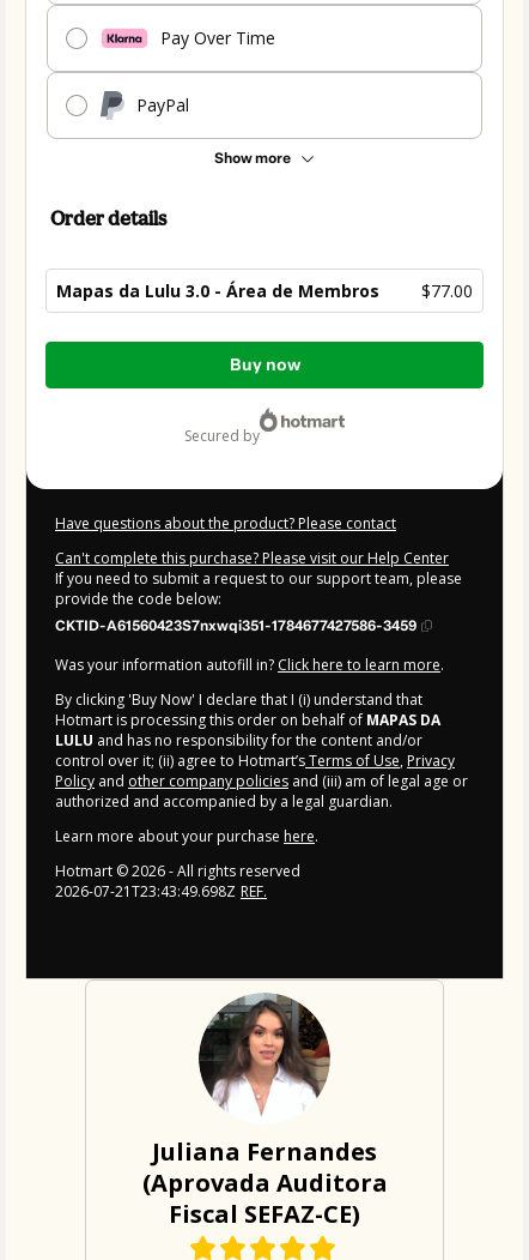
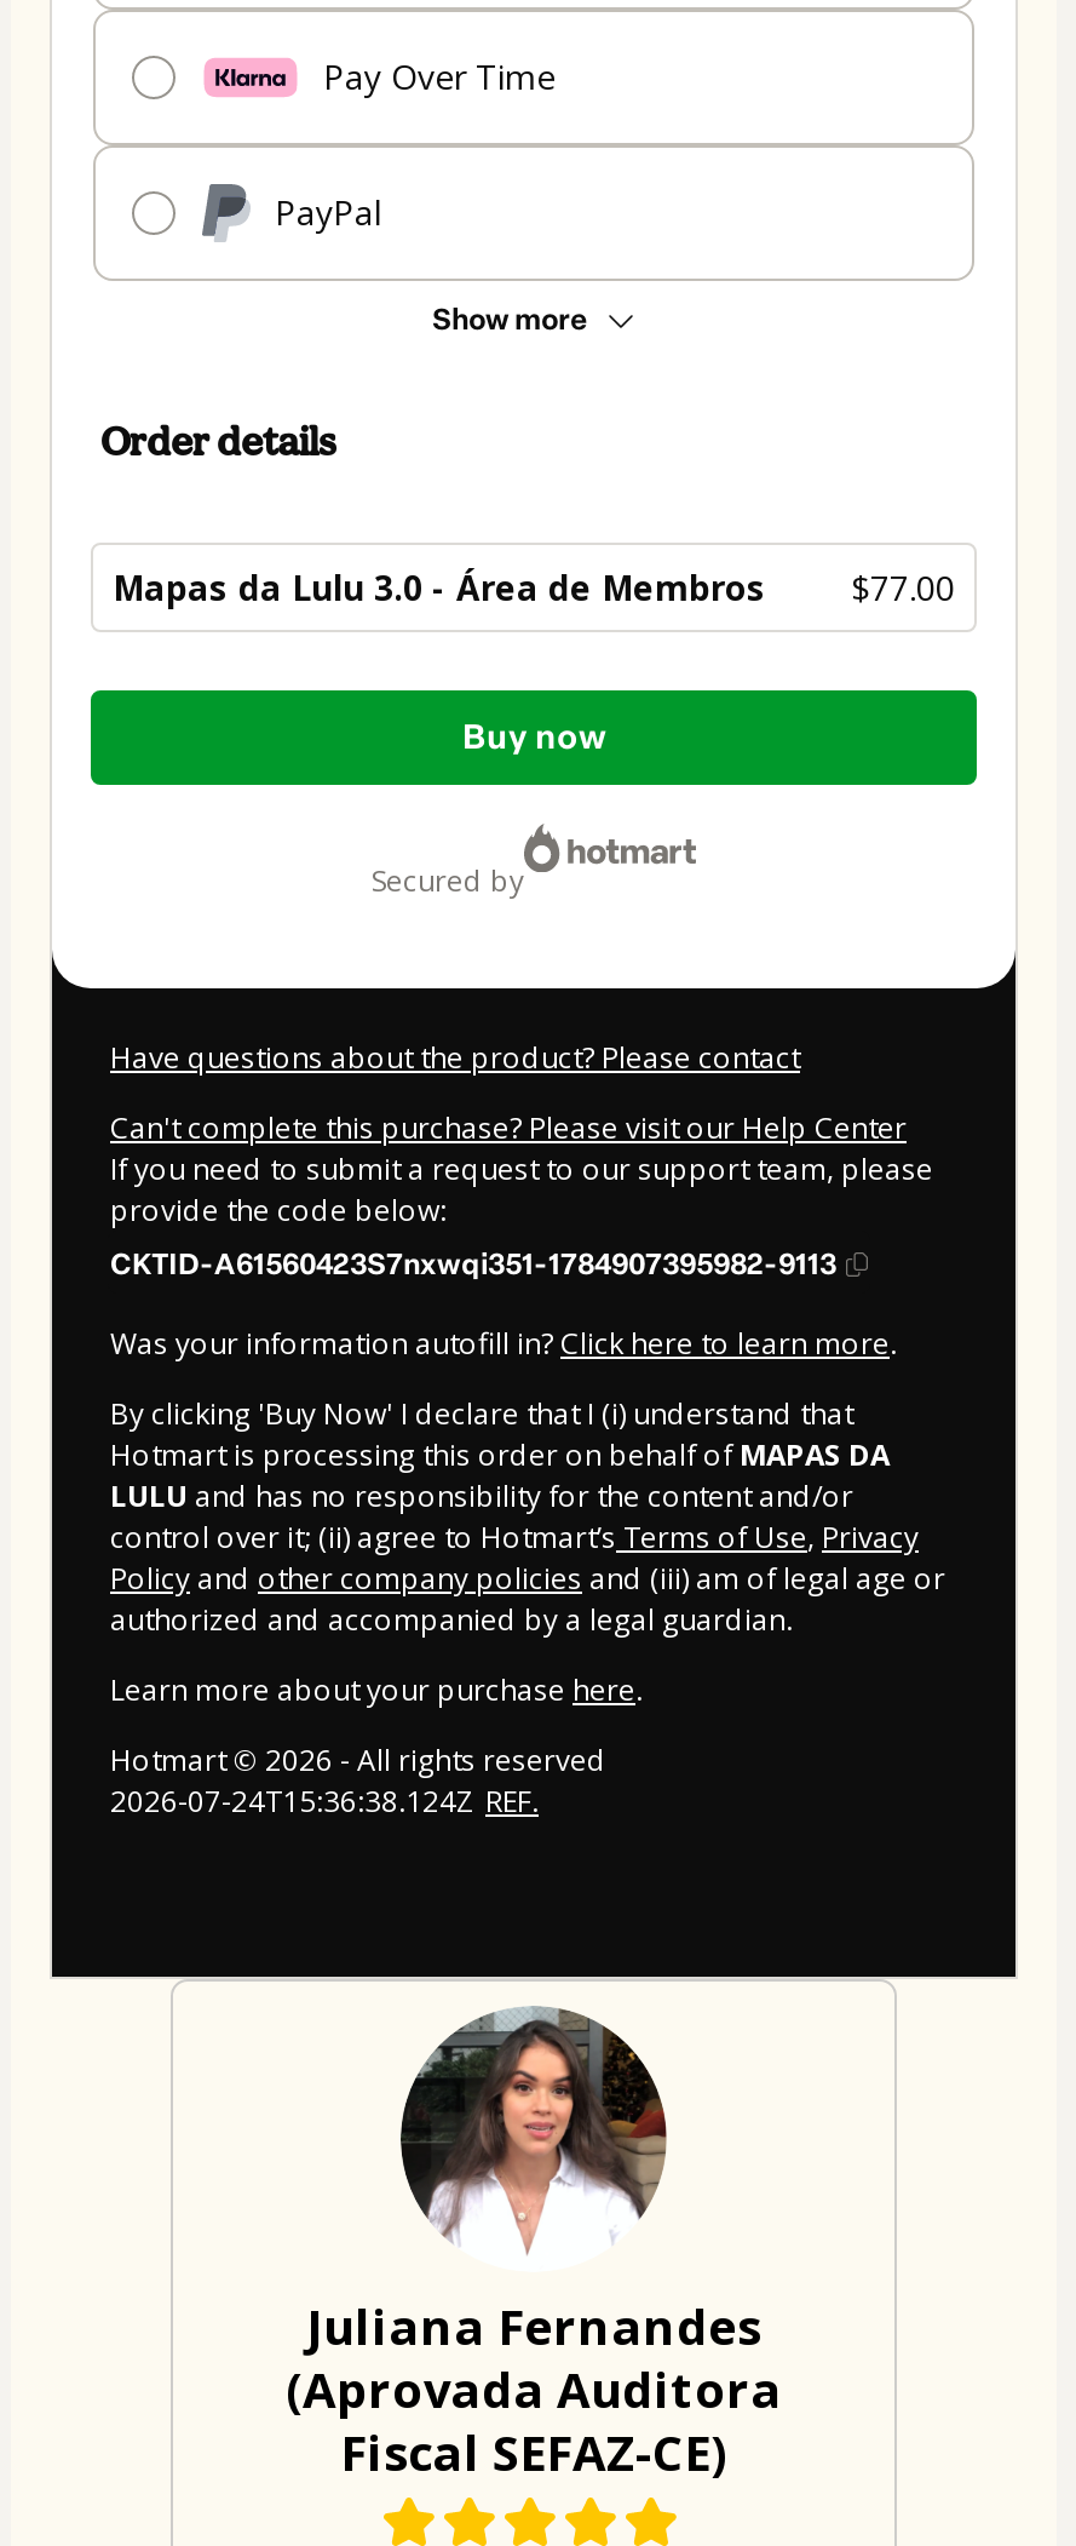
[55,617,416,634] CKTID-A61560423S7nxwqi351-1784677427586-3459 -> [110,1247,836,1281] CKTID-A61560423S7nxwqi351-1784907395982-9113
[55,881,267,901] 2026-07-21T23:43:49.698Z REF. -> [110,1780,539,1821] 2026-07-24T15:36:38.124Z REF.

